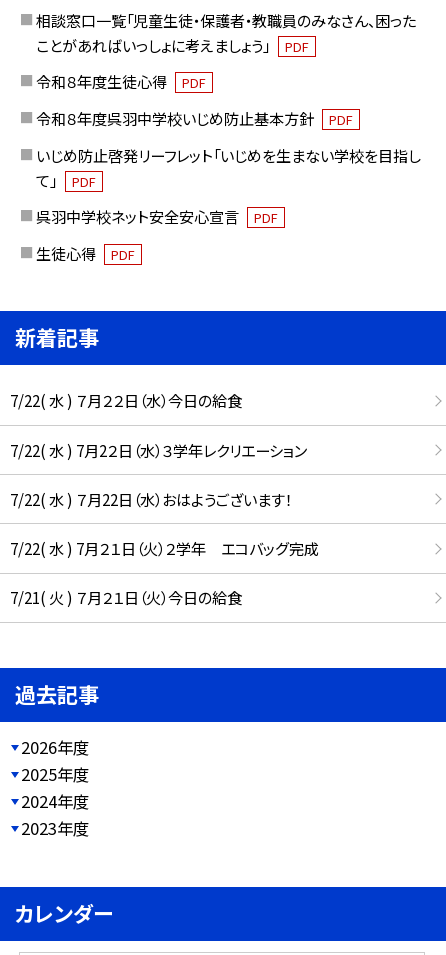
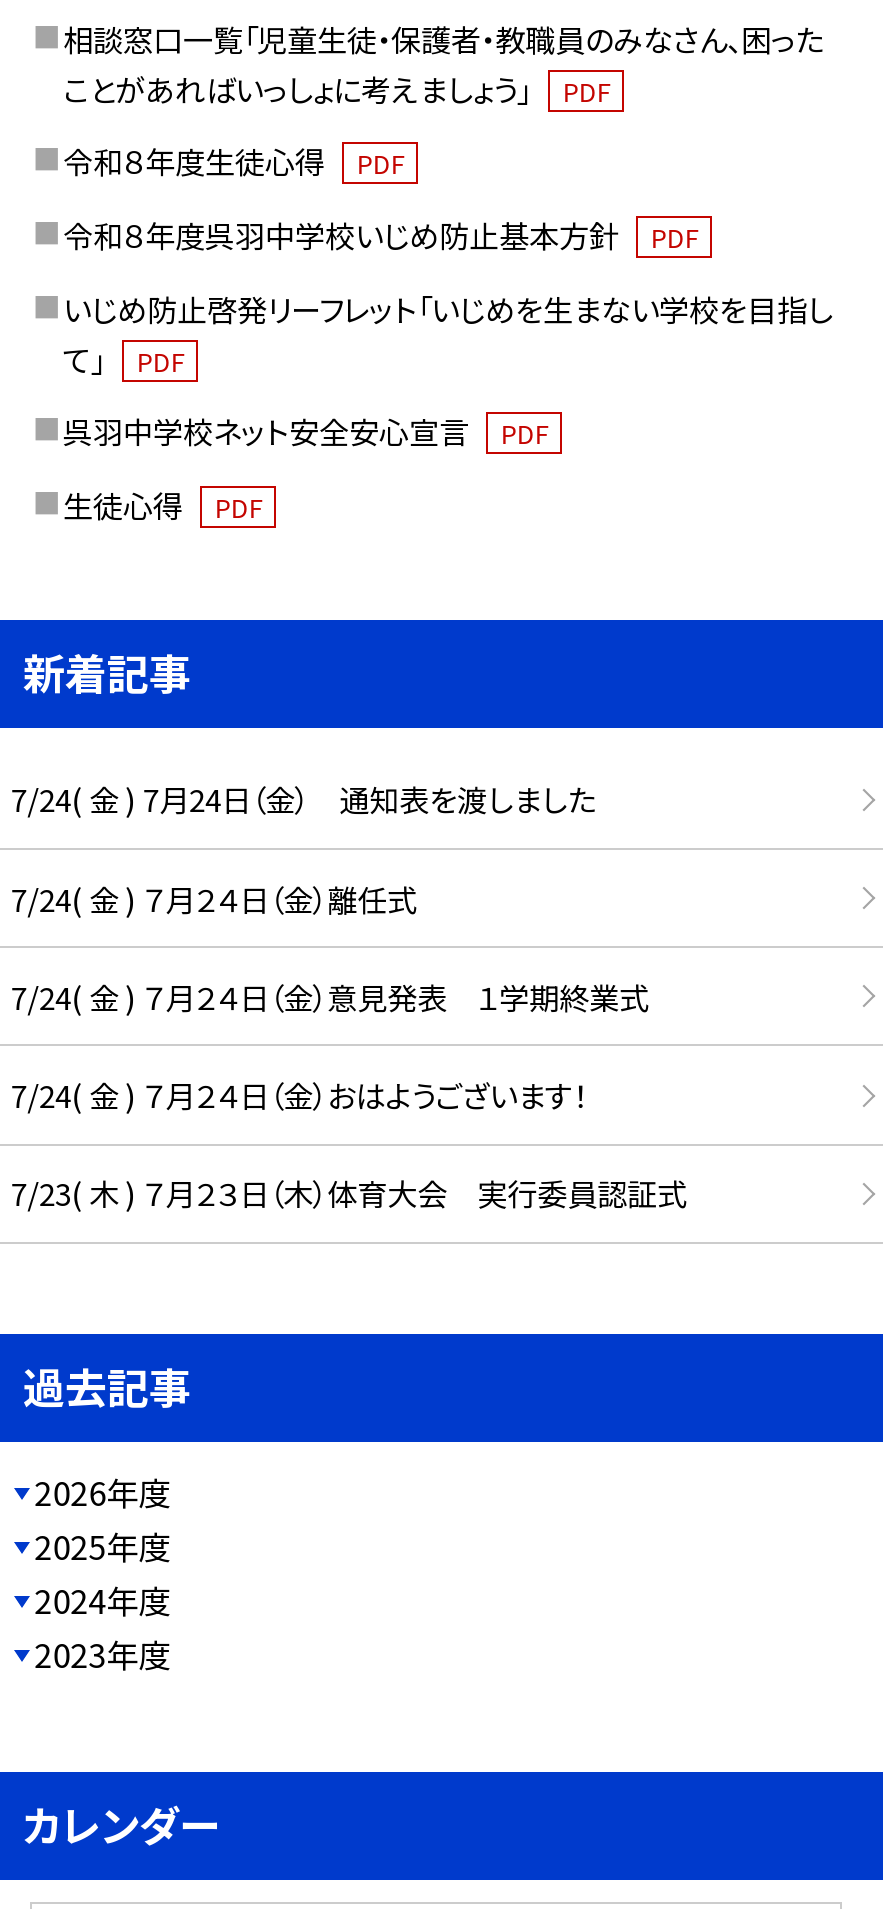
[10,389,242,411] 7/22( 水 ) ７月２２日（水）今日の給食 -> [11,777,595,821] 7/24( 金 ) 7月24日（金） 通知表を渡しました
[10,438,322,460] 7/22( 水 ) 7月2２日（水）３学年レクリエーション -> [11,875,417,919] 7/24( 金 ) ７月２４日（金）離任式
[10,488,292,510] 7/22( 水 ) ７月22日（水）おはようございます！ -> [11,974,649,1018] 7/24( 金 ) ７月２４日（金）意見発表 １学期終業式
[10,537,319,559] 7/22( 水 ) 7月２１日（火）２学年 エコバッグ完成 -> [11,1072,587,1116] 7/24( 金 ) ７月２４日（金）おはようございます！
[10,586,242,608] 7/21( 火 ) ７月２１日（火）今日の給食 -> [11,1171,687,1215] 7/23( 木 ) ７月２３日（木）体育大会 実行委員認証式

